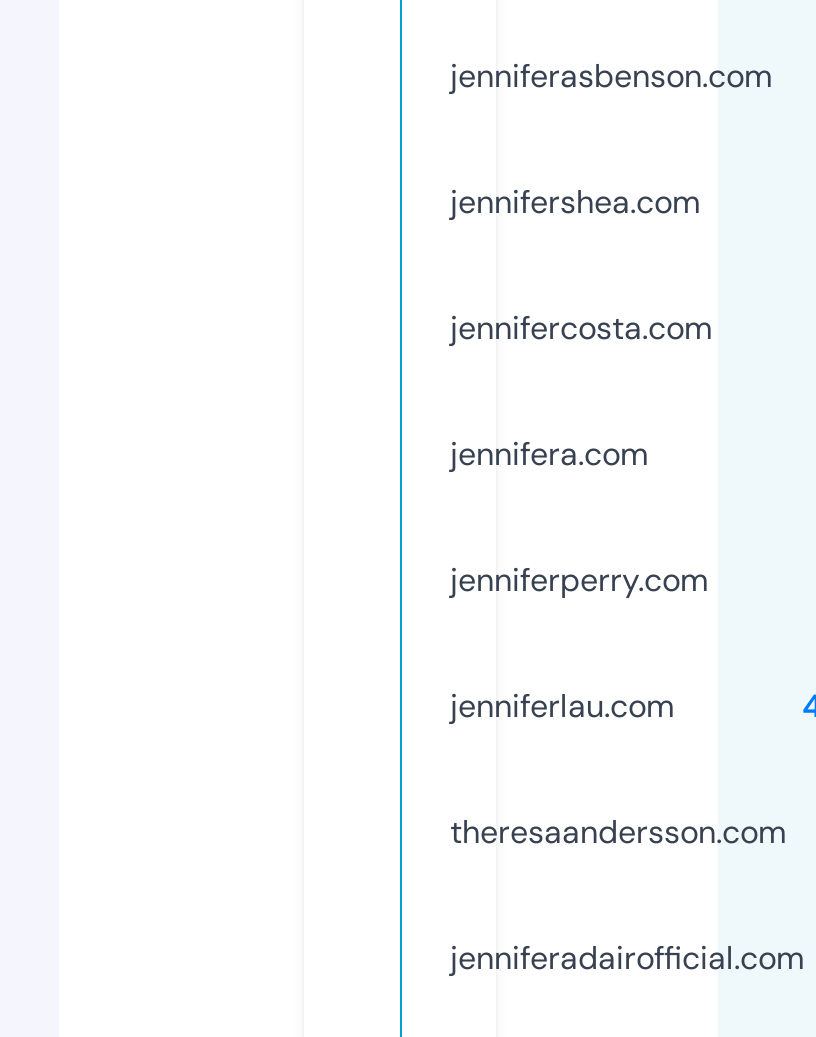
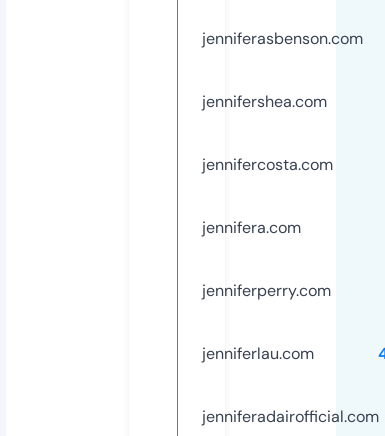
[450,811,786,853] theresaandersson.com -> none

